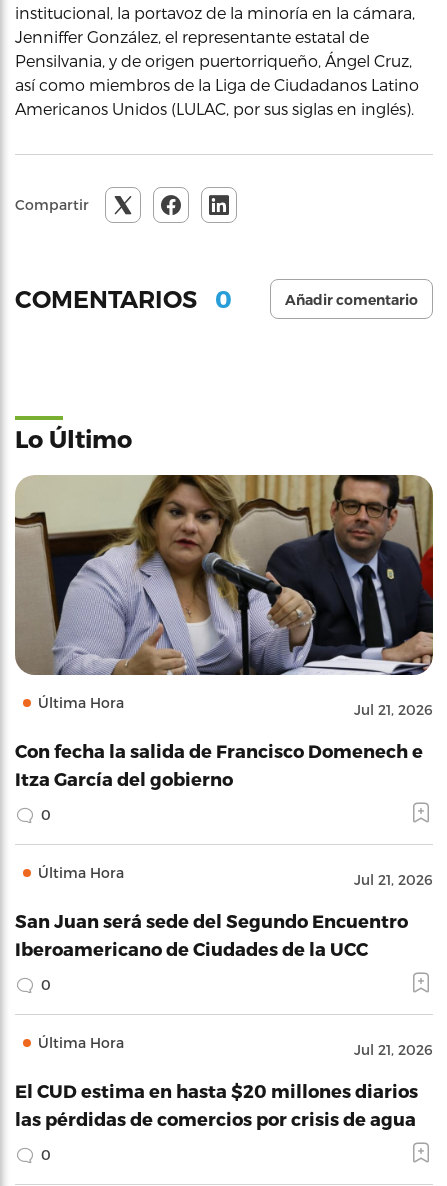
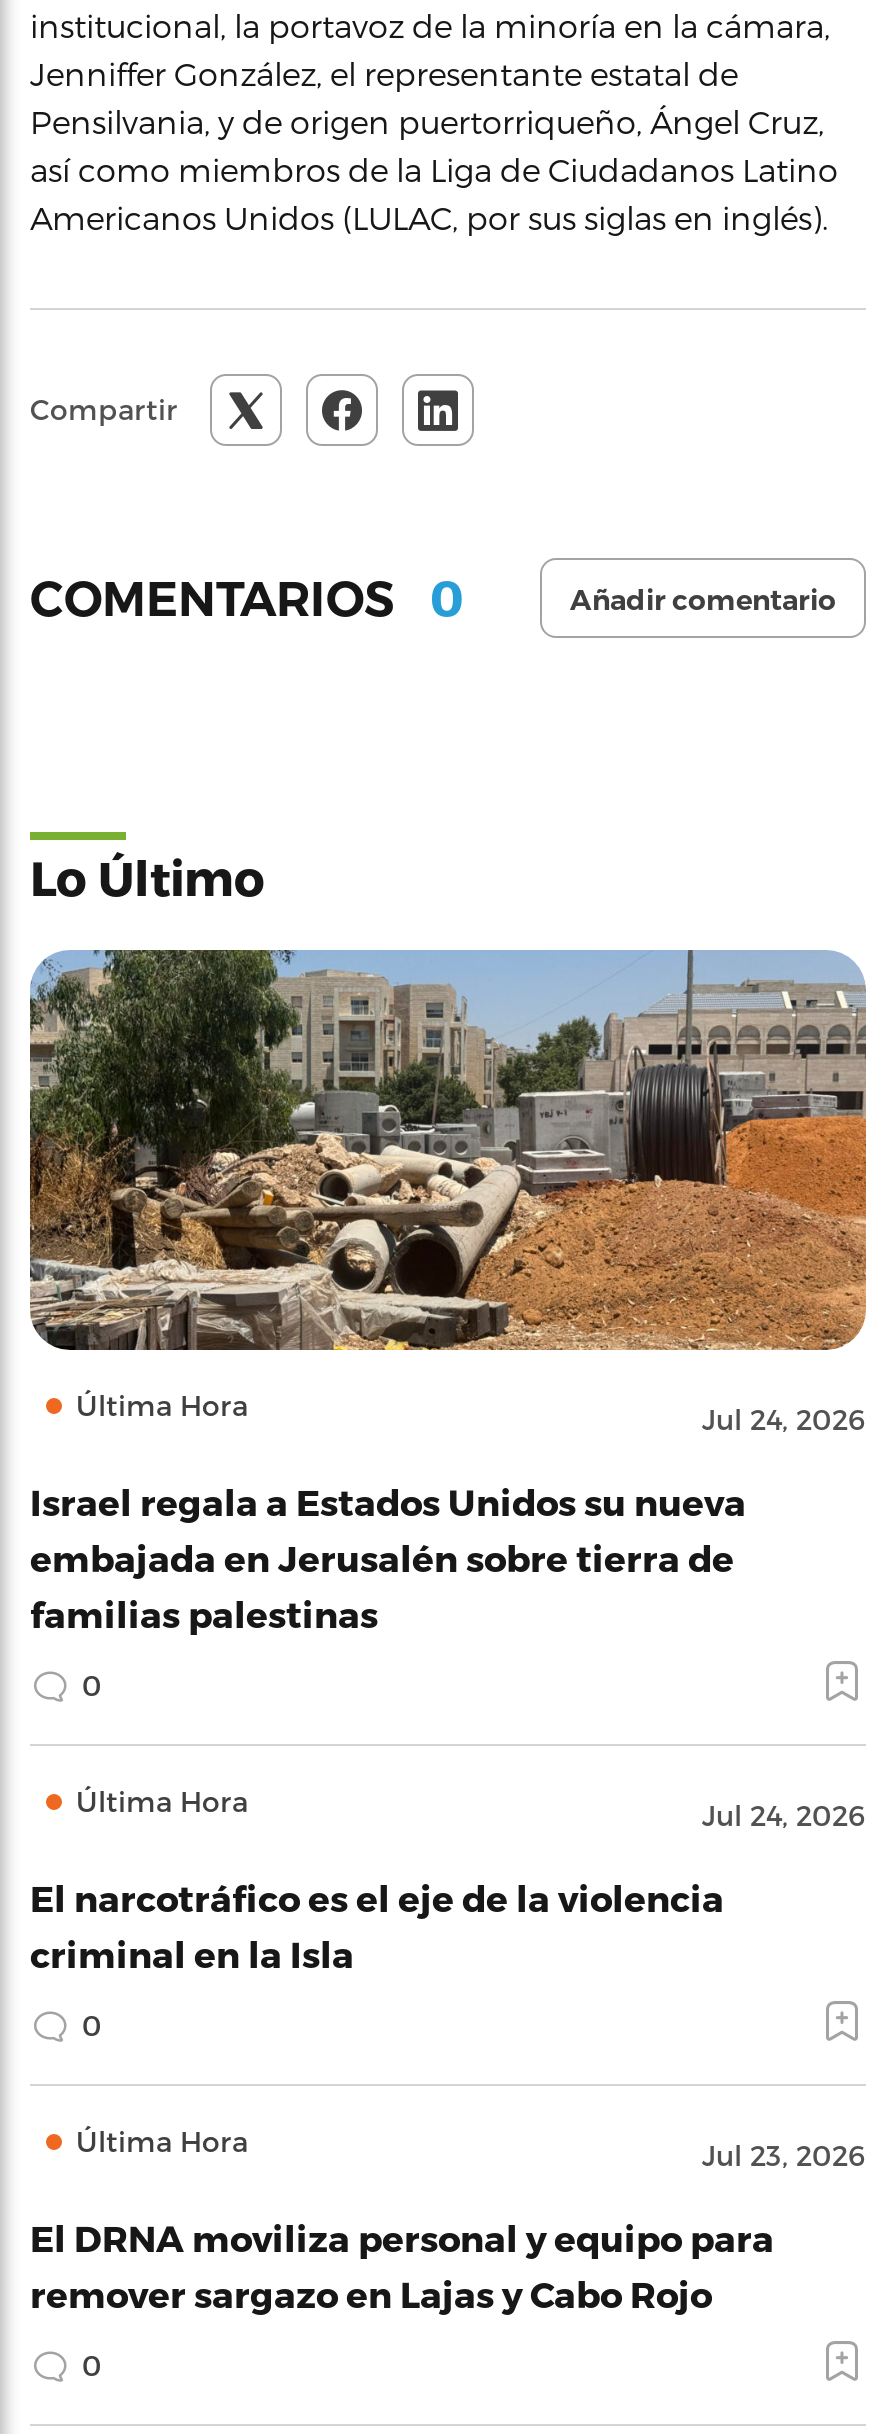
[15,474,434,718] [image] | Jul 21, 2026 -> [30,948,868,1436] [image] | Jul 24, 2026
[15,740,423,789] Con fecha la salida de Francisco Domenech e | Itza García del gobierno -> [30,1480,746,1634] Israel regala a Estados Unidos su nueva | embajada en Jerusalén sobre tierra de | familias palestinas
[354,871,433,888] Jul 21, 2026 -> [702,1798,866,1832] Jul 24, 2026
[15,910,408,959] San Juan será sede del Segundo Encuentro | Iberoamericano de Ciudades de la UCC -> [30,1876,724,1974] El narcotráfico es el eje de la violencia | criminal en la Isla
[354,1041,433,1058] Jul 21, 2026 -> [702,2138,866,2172] Jul 23, 2026
[15,1080,418,1129] El CUD estima en hasta $20 millones diarios | las pérdidas de comercios por crisis de agua -> [30,2216,774,2314] El DRNA moviliza personal y equipo para | remover sargazo en Lajas y Cabo Rojo

